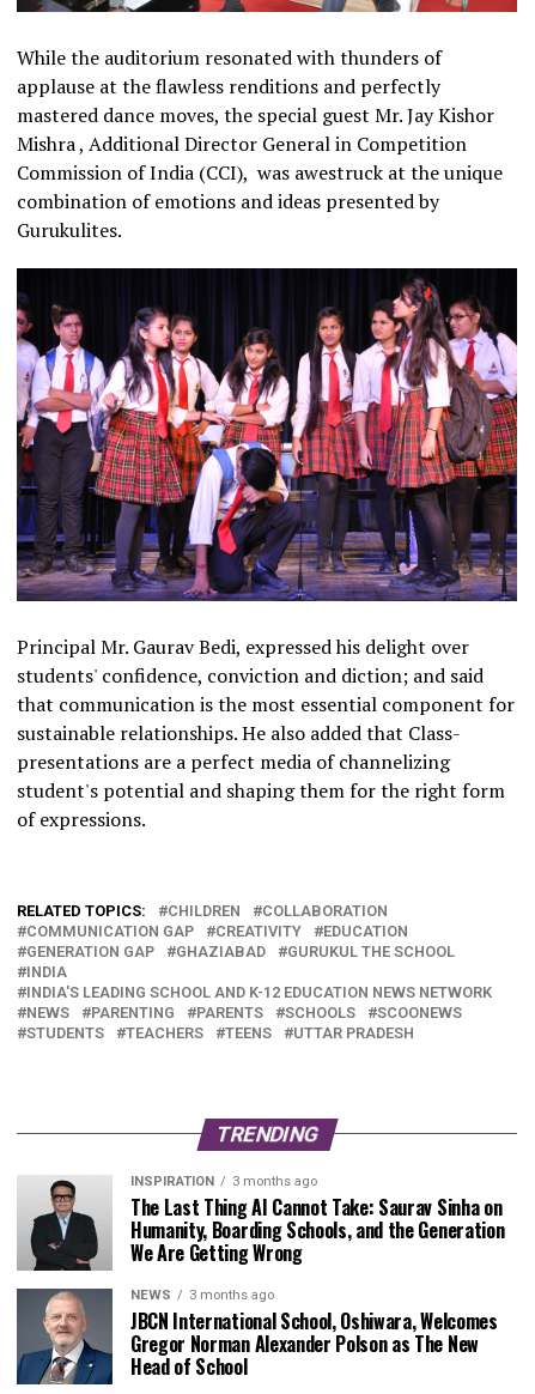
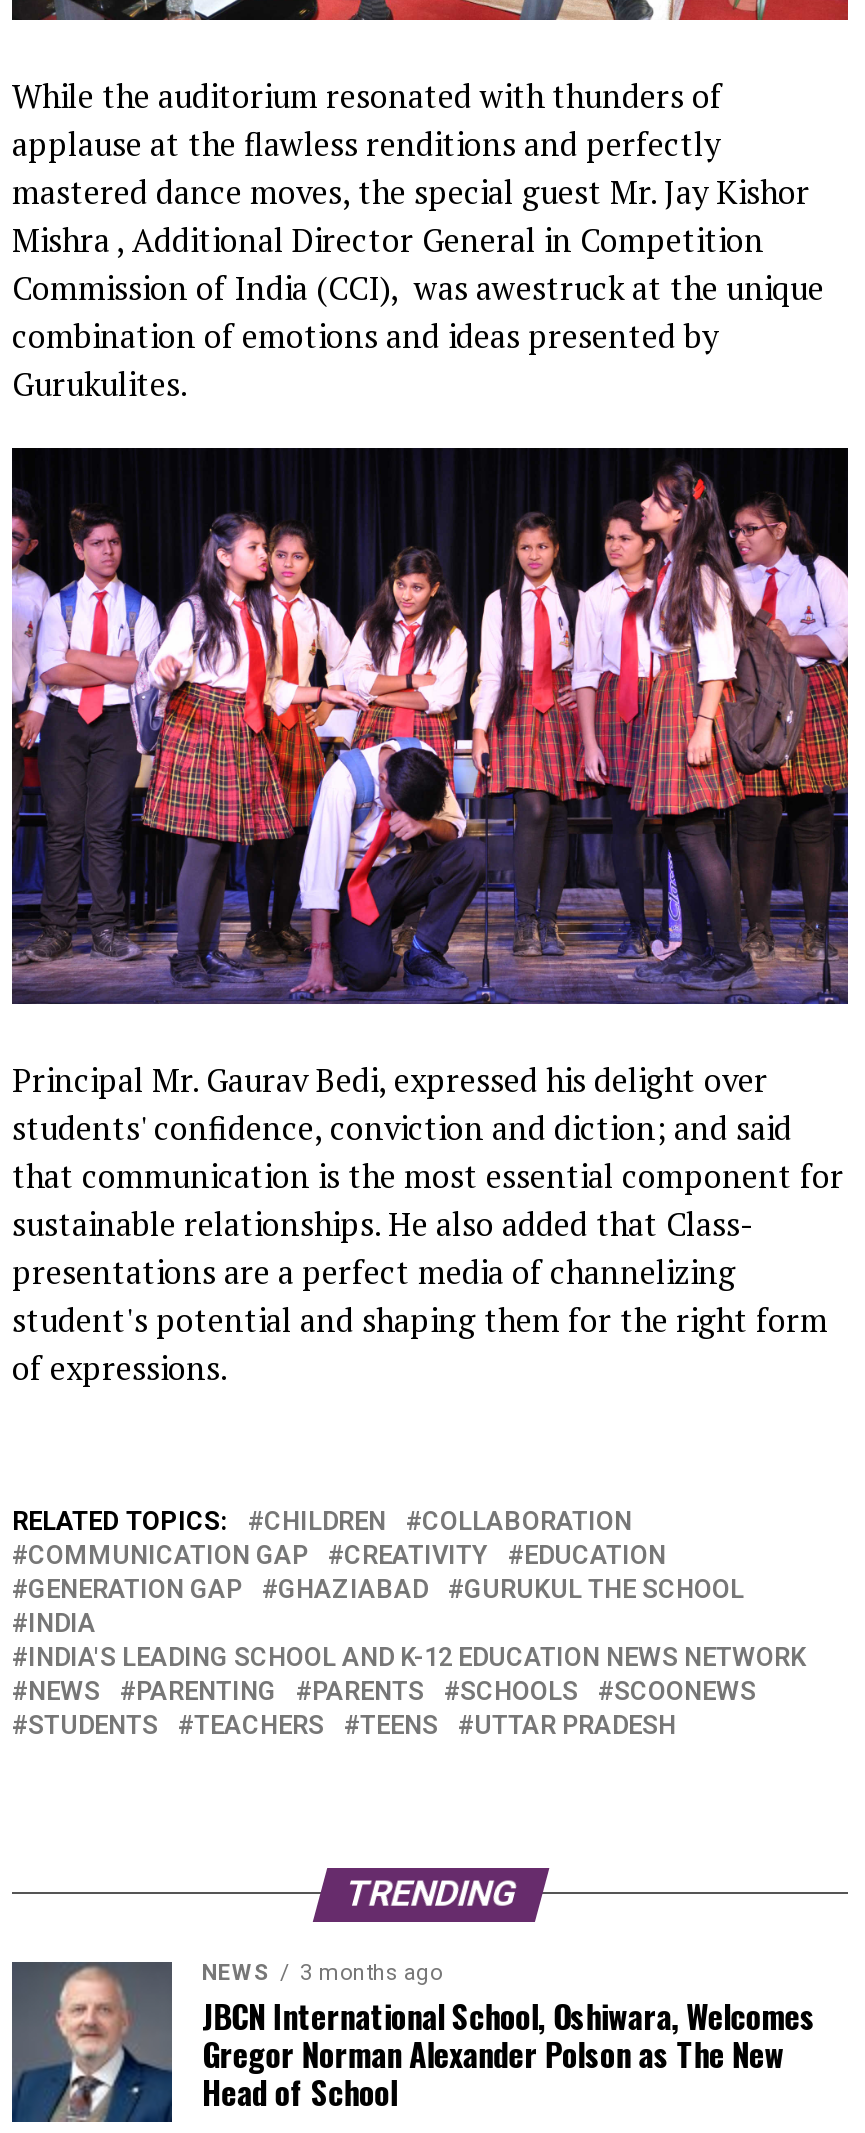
[18,1174,504,1271] [image] | INSPIRATION | 3 months ago | The Last Thing AI Cannot Take: Saurav Sinha on | Humanity, Boarding Schools, and the Generation | We Are Getting Wrong -> none

